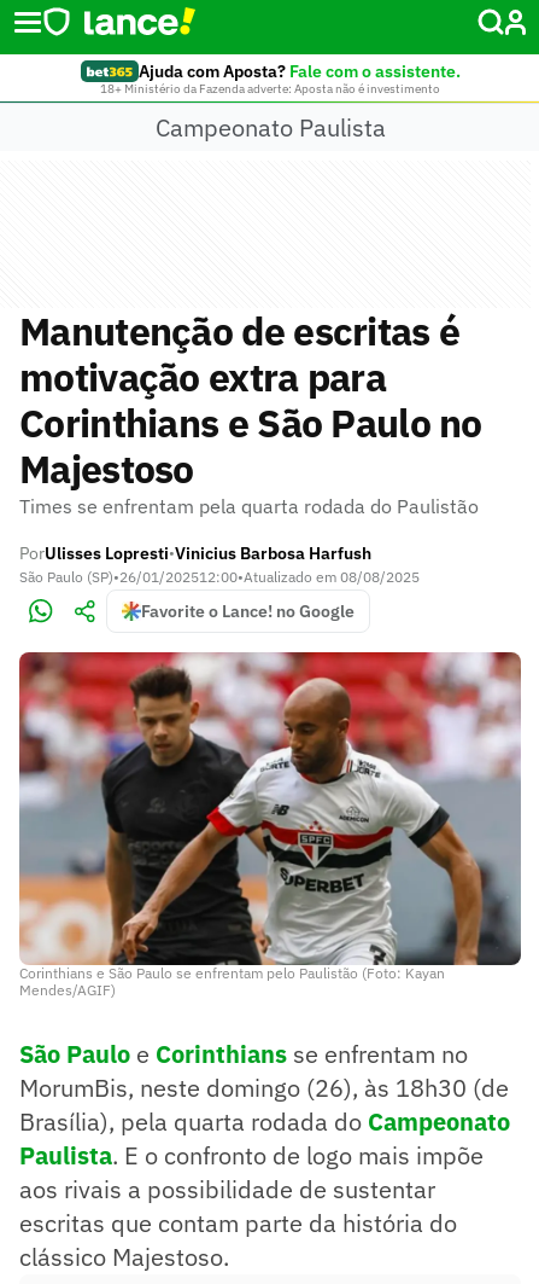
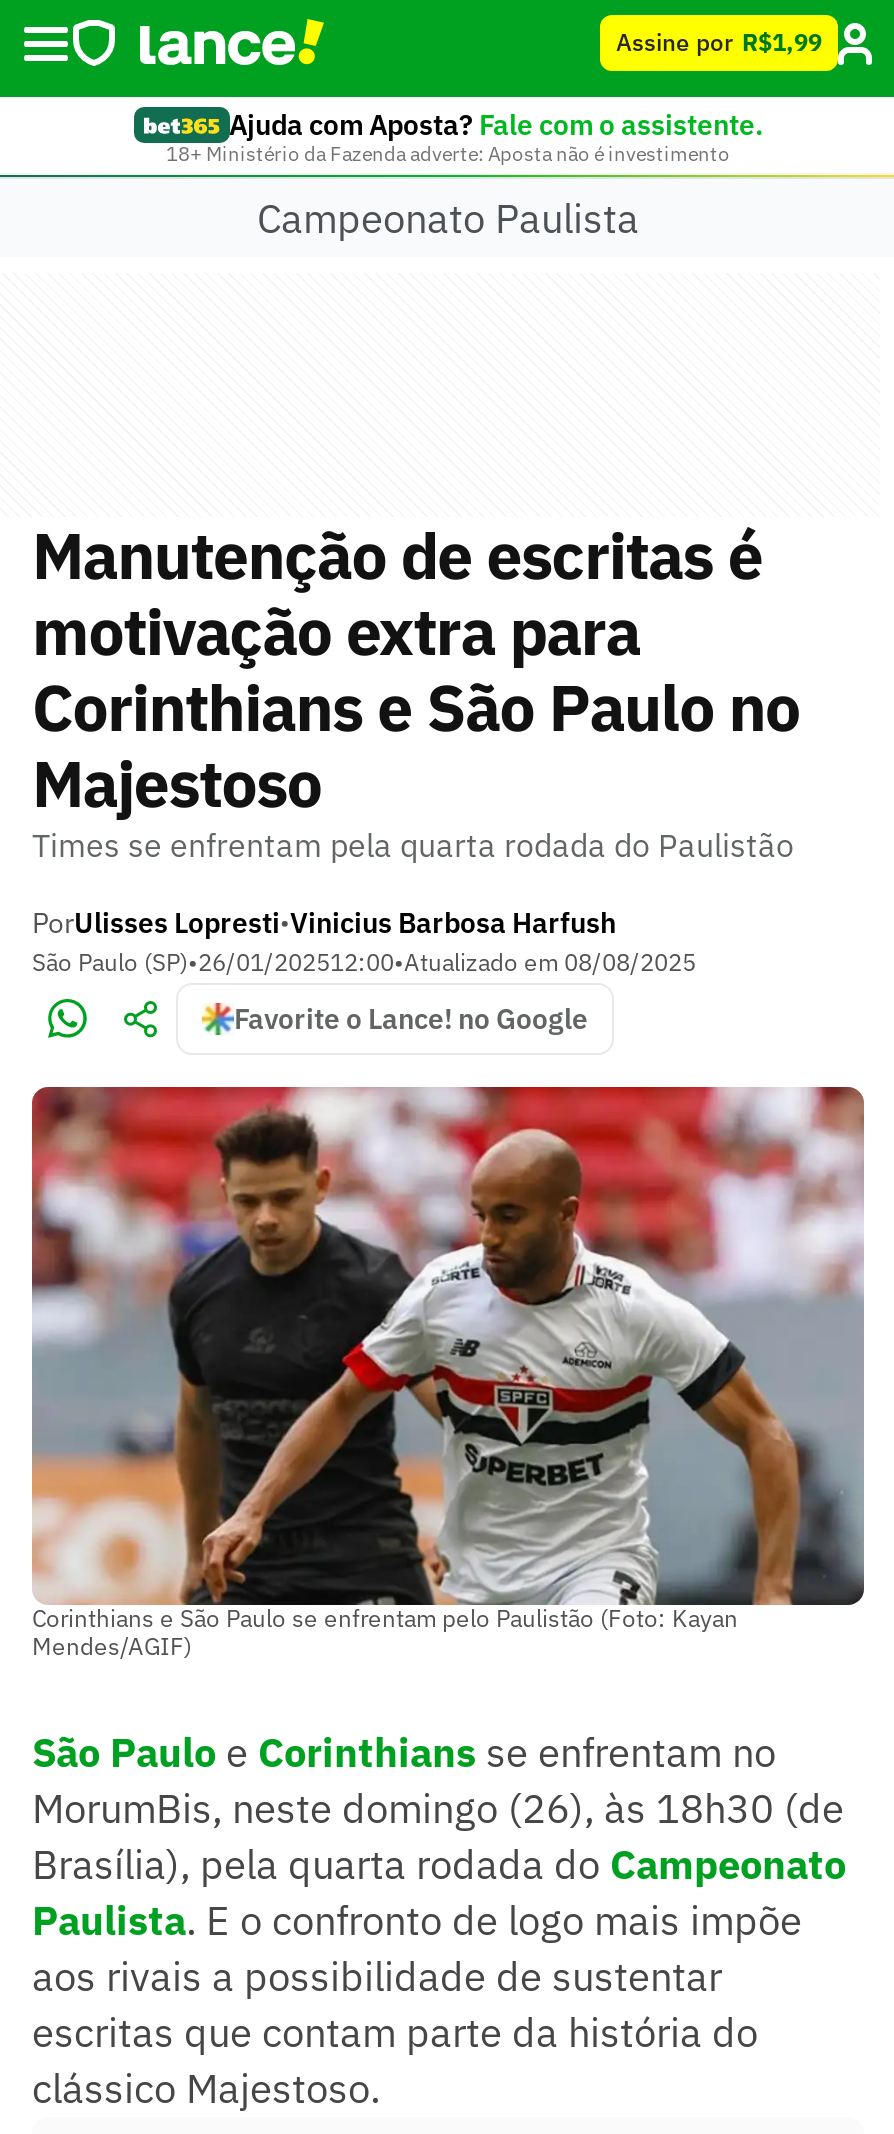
none -> [616,27,822,57] Assine por R$1,99

